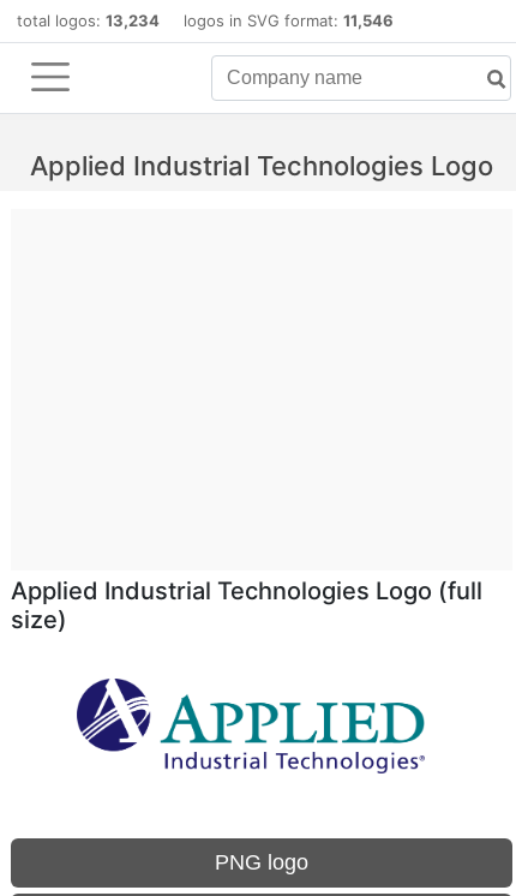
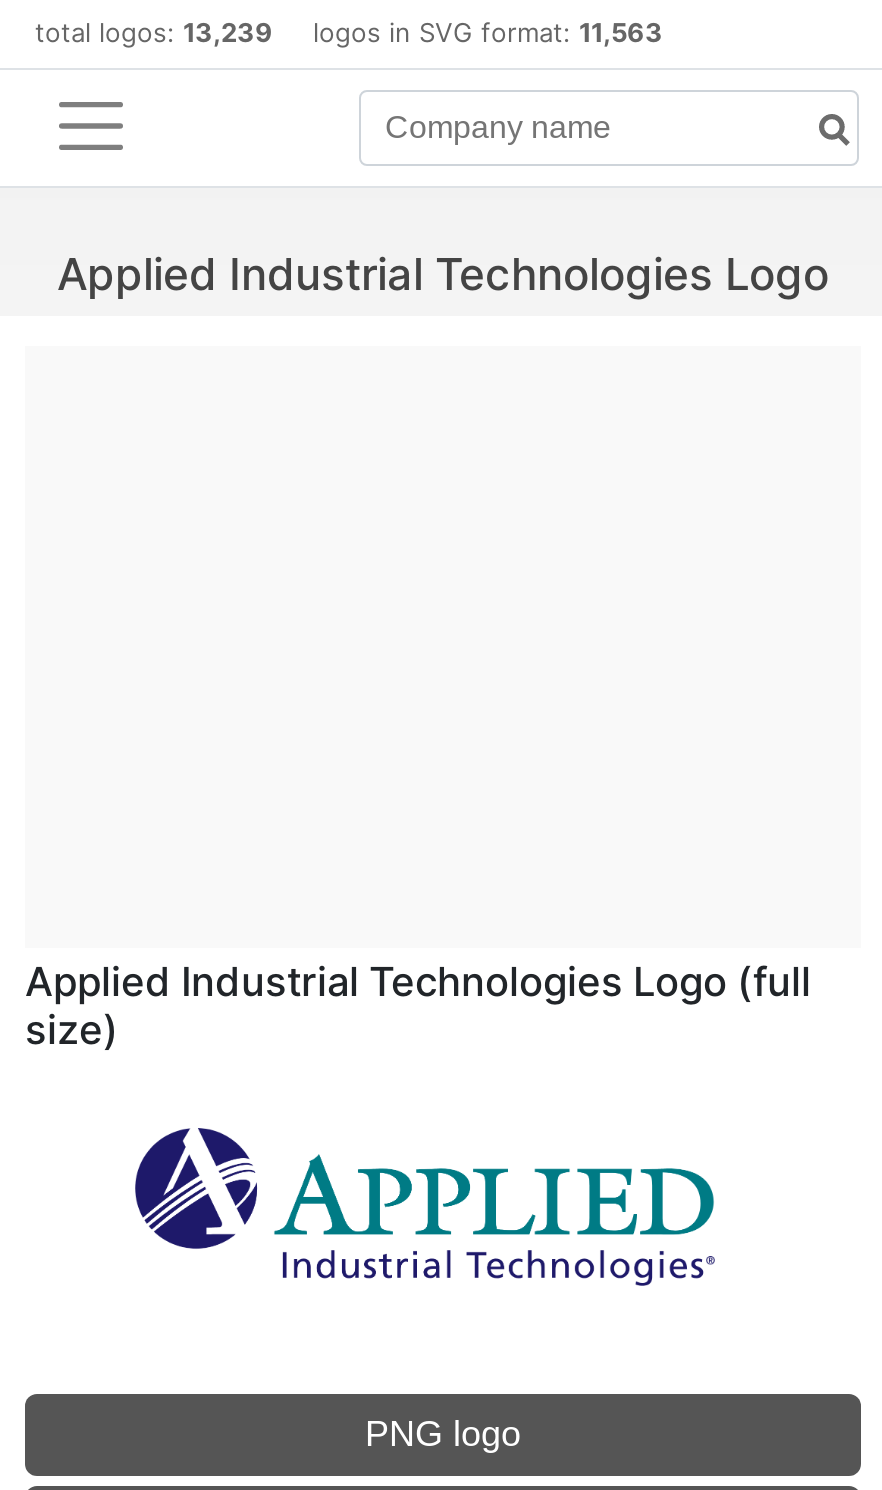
[17,11,394,30] total logos: 13,234 logos in SVG format: 11,546 -> [35,16,663,48] total logos: 13,239 logos in SVG format: 11,563

